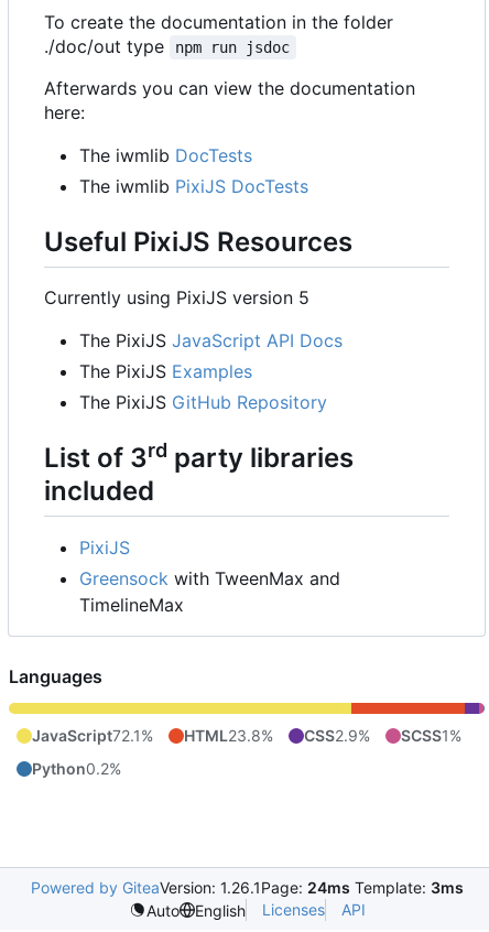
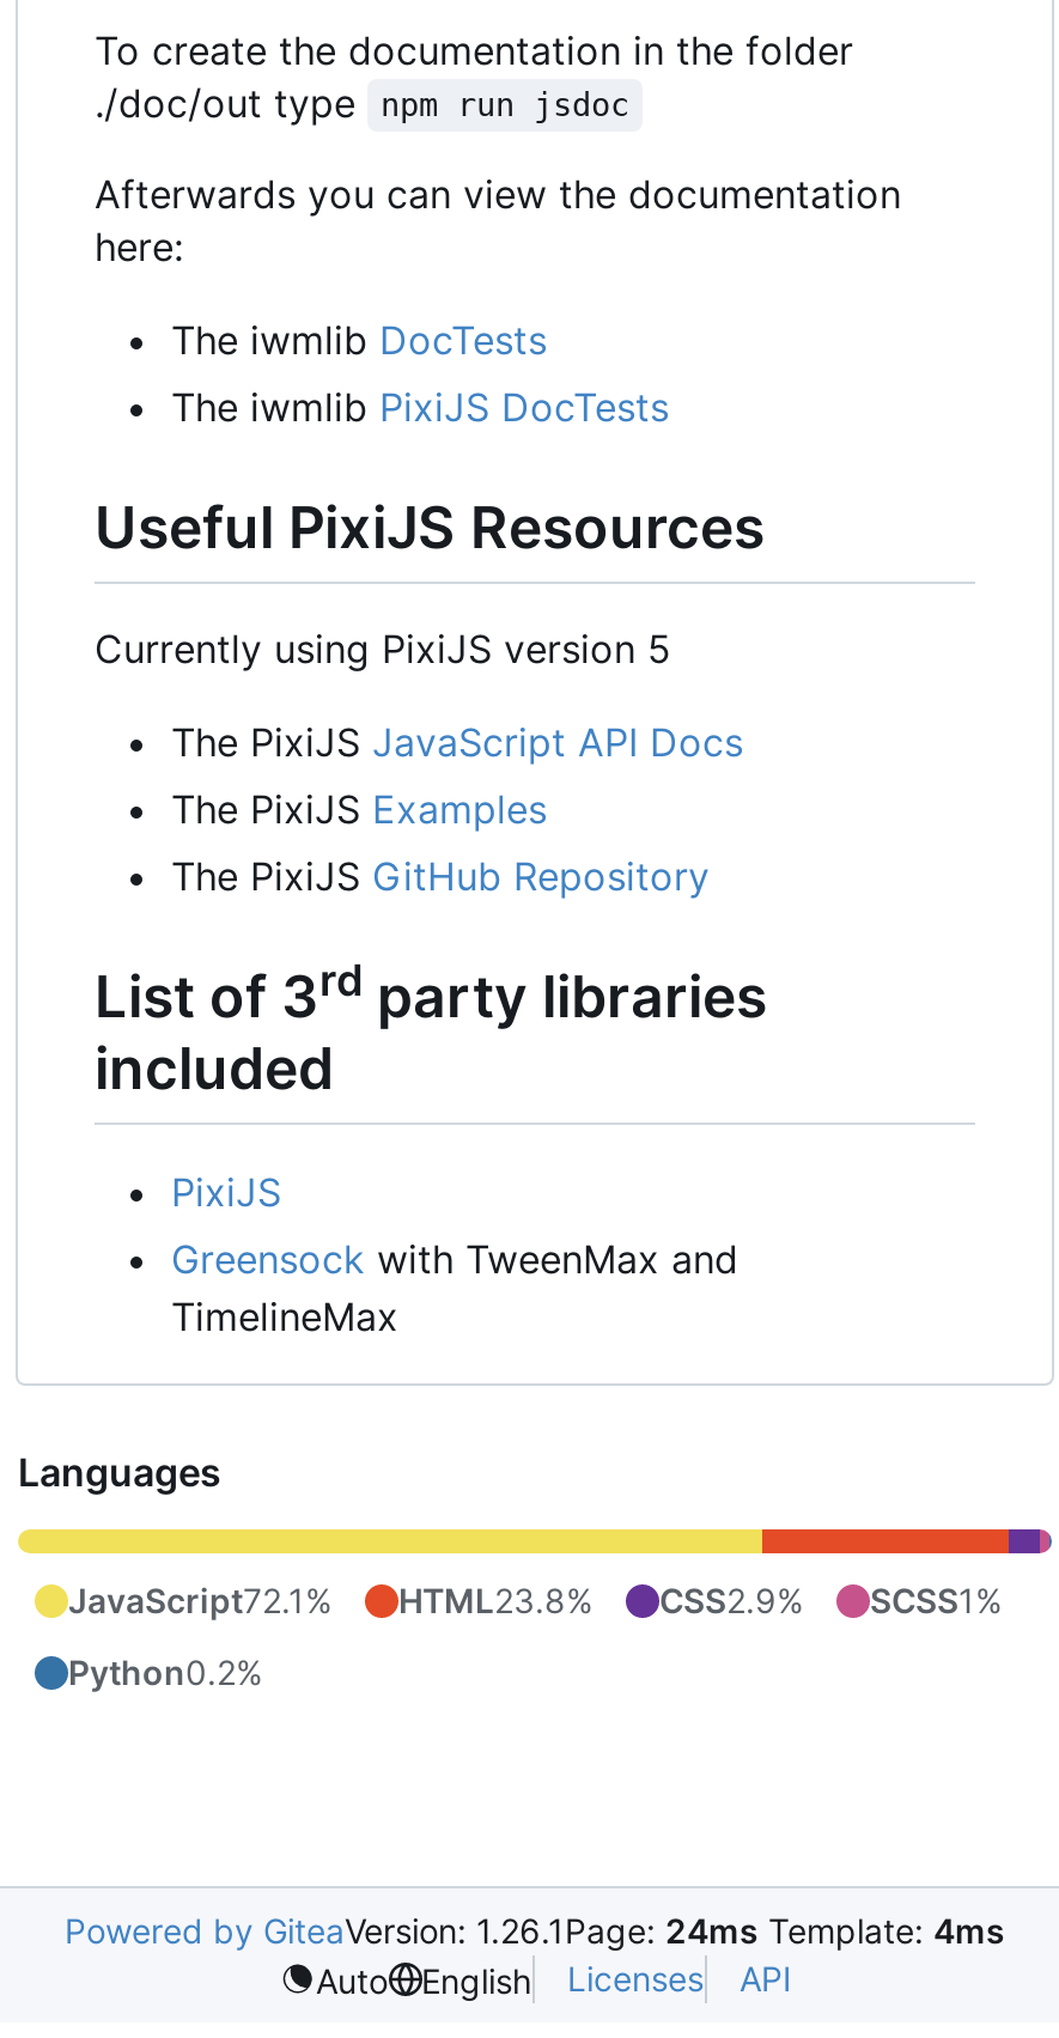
[30,878,463,897] Powered by GiteaVersion: 1.26.1 Page: 24ms Template: 3ms -> [65,1911,1005,1952] Powered by GiteaVersion: 1.26.1 Page: 24ms Template: 4ms

